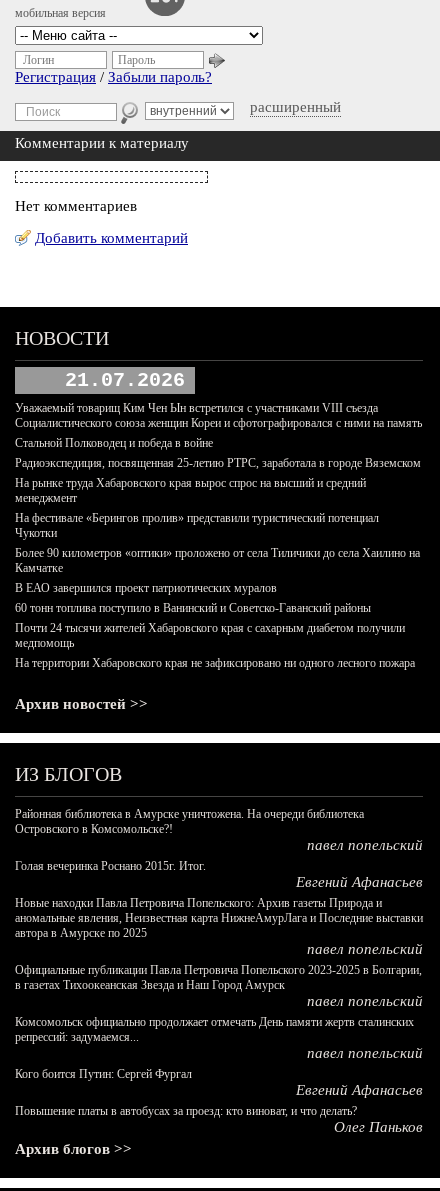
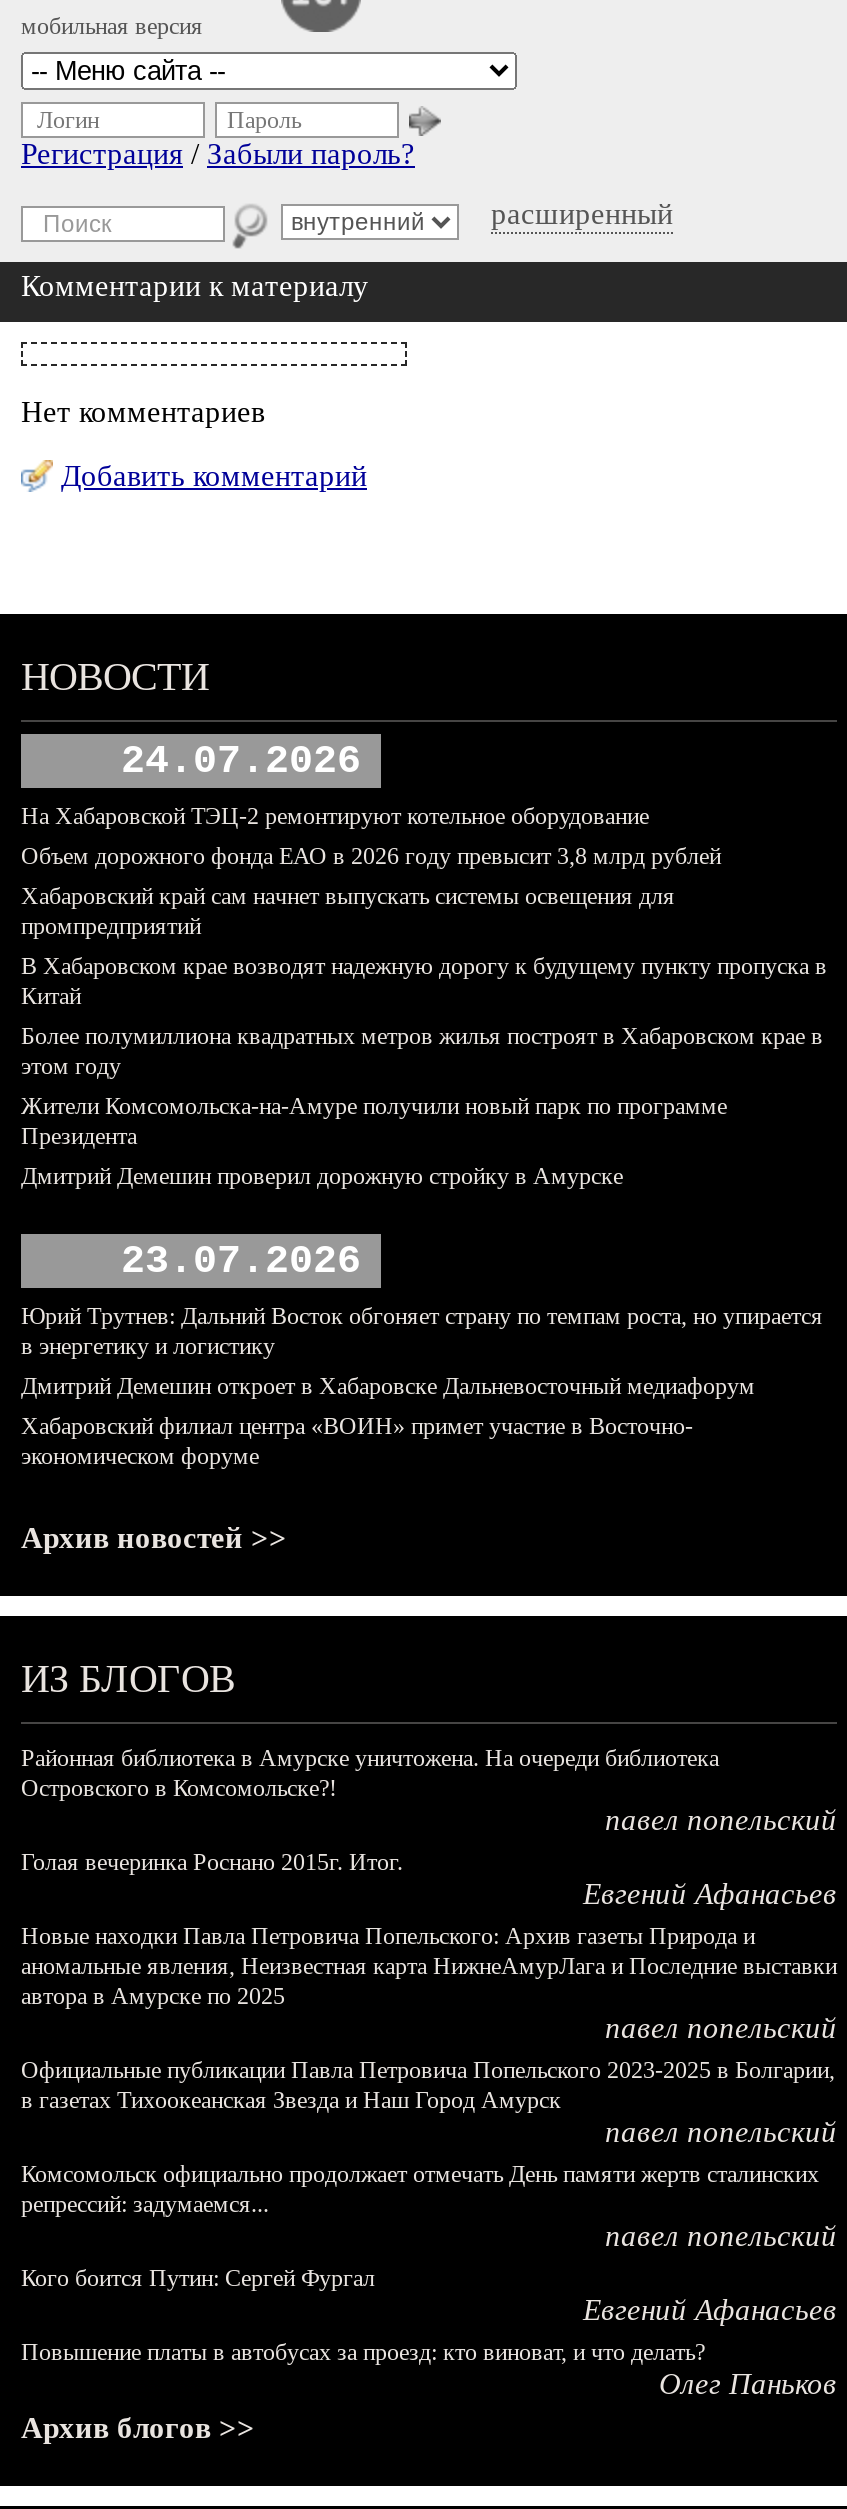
[15,369,422,670] 21.07.2026 | Уважаемый товарищ Ким Чен Ын встретился с участниками VIII съезда | Социалистического союза женщин Кореи и сфотографировался с ними на память | Стальной Полководец и победа в войне | Радиоэкспедиция, посвященная 25-летию РТРС, заработала в городе Вяземском | На рынке труда Хабаровского края вырос спрос на высший и средний | менеджмент | На фестивале «Берингов пролив» представили туристический потенциал | Чукотки | Более 90 километров «оптики» проложено от села Тиличики до села Хаилино на | Камчатке | В ЕАО завершился проект патриотических муралов | 60 тонн топлива поступило в Ванинский и Советско-Гаванский районы | Почти 24 тысячи жителей Хабаровского края с сахарным диабетом получили | медпомощь | На территории Хабаровского края не зафиксировано ни одного лесного пожара -> [21,738,827,1470] 24.07.2026 | На Хабаровской ТЭЦ-2 ремонтируют котельное оборудование | Объем дорожного фонда ЕАО в 2026 году превысит 3,8 млрд рублей | Хабаровский край сам начнет выпускать системы освещения для | промпредприятий | В Хабаровском крае возводят надежную дорогу к будущему пункту пропуска в | Китай | Более полумиллиона квадратных метров жилья построят в Хабаровском крае в | этом году | Жители Комсомольска-на-Амуре получили новый парк по программе | Президента | Дмитрий Демешин проверил дорожную стройку в Амурске | 23.07.2026 | Юрий Трутнев: Дальний Восток обгоняет страну по темпам роста, но упирается | в энергетику и логистику | Дмитрий Демешин откроет в Хабаровске Дальневосточный медиафорум | Хабаровский филиал центра «ВОИН» примет участие в Восточно- | экономическом форуме

